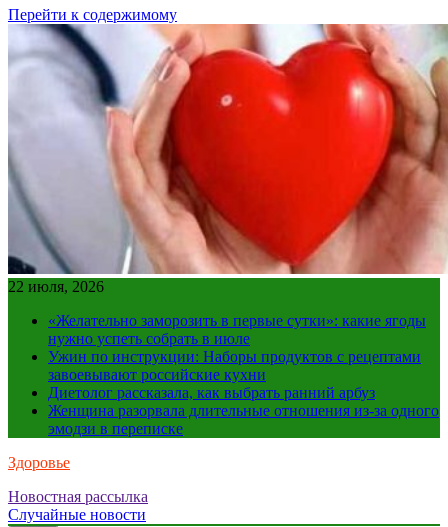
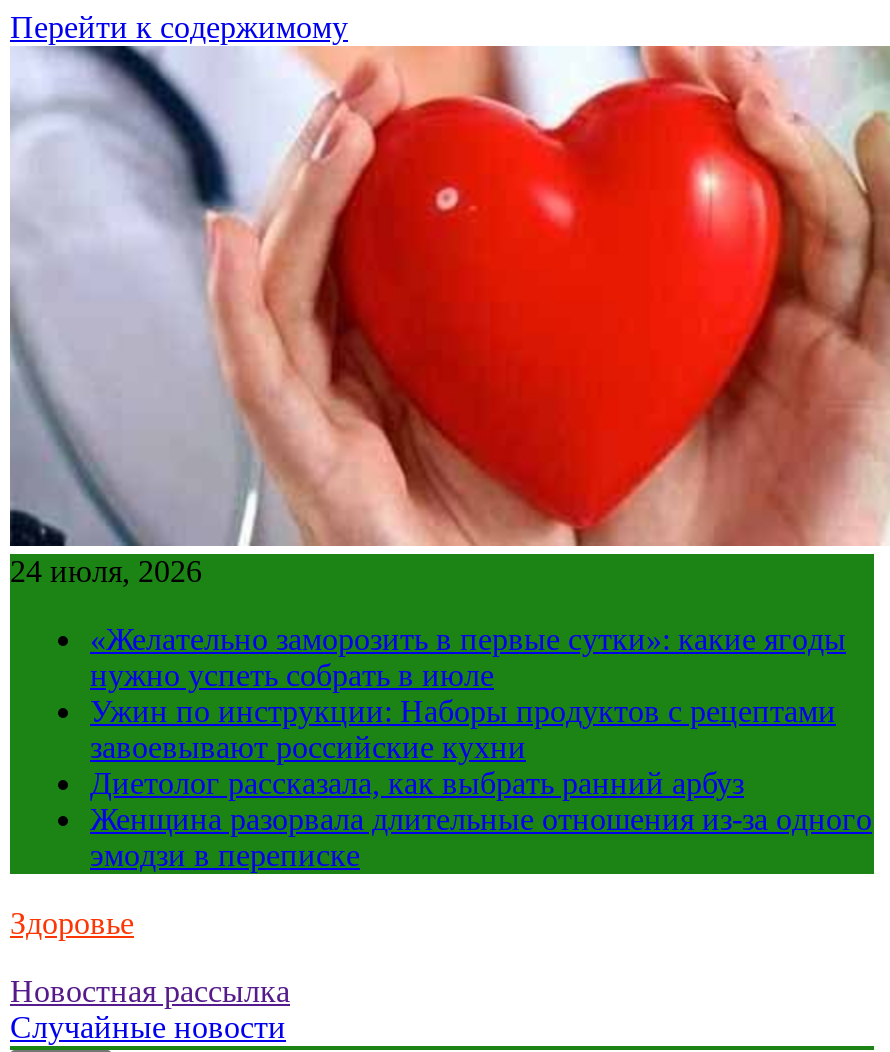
[8,278,104,295] 22 июля, 2026 -> [10,554,202,588] 24 июля, 2026

